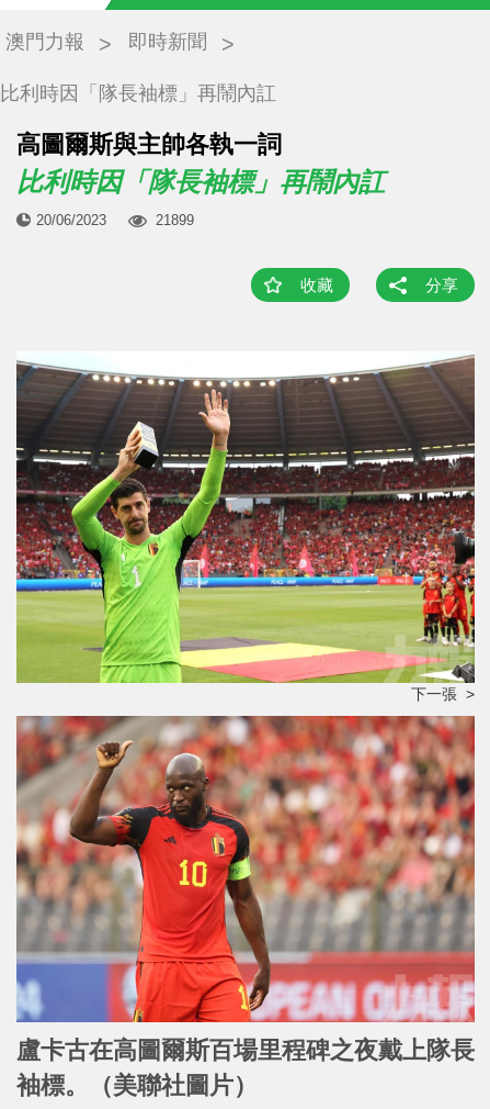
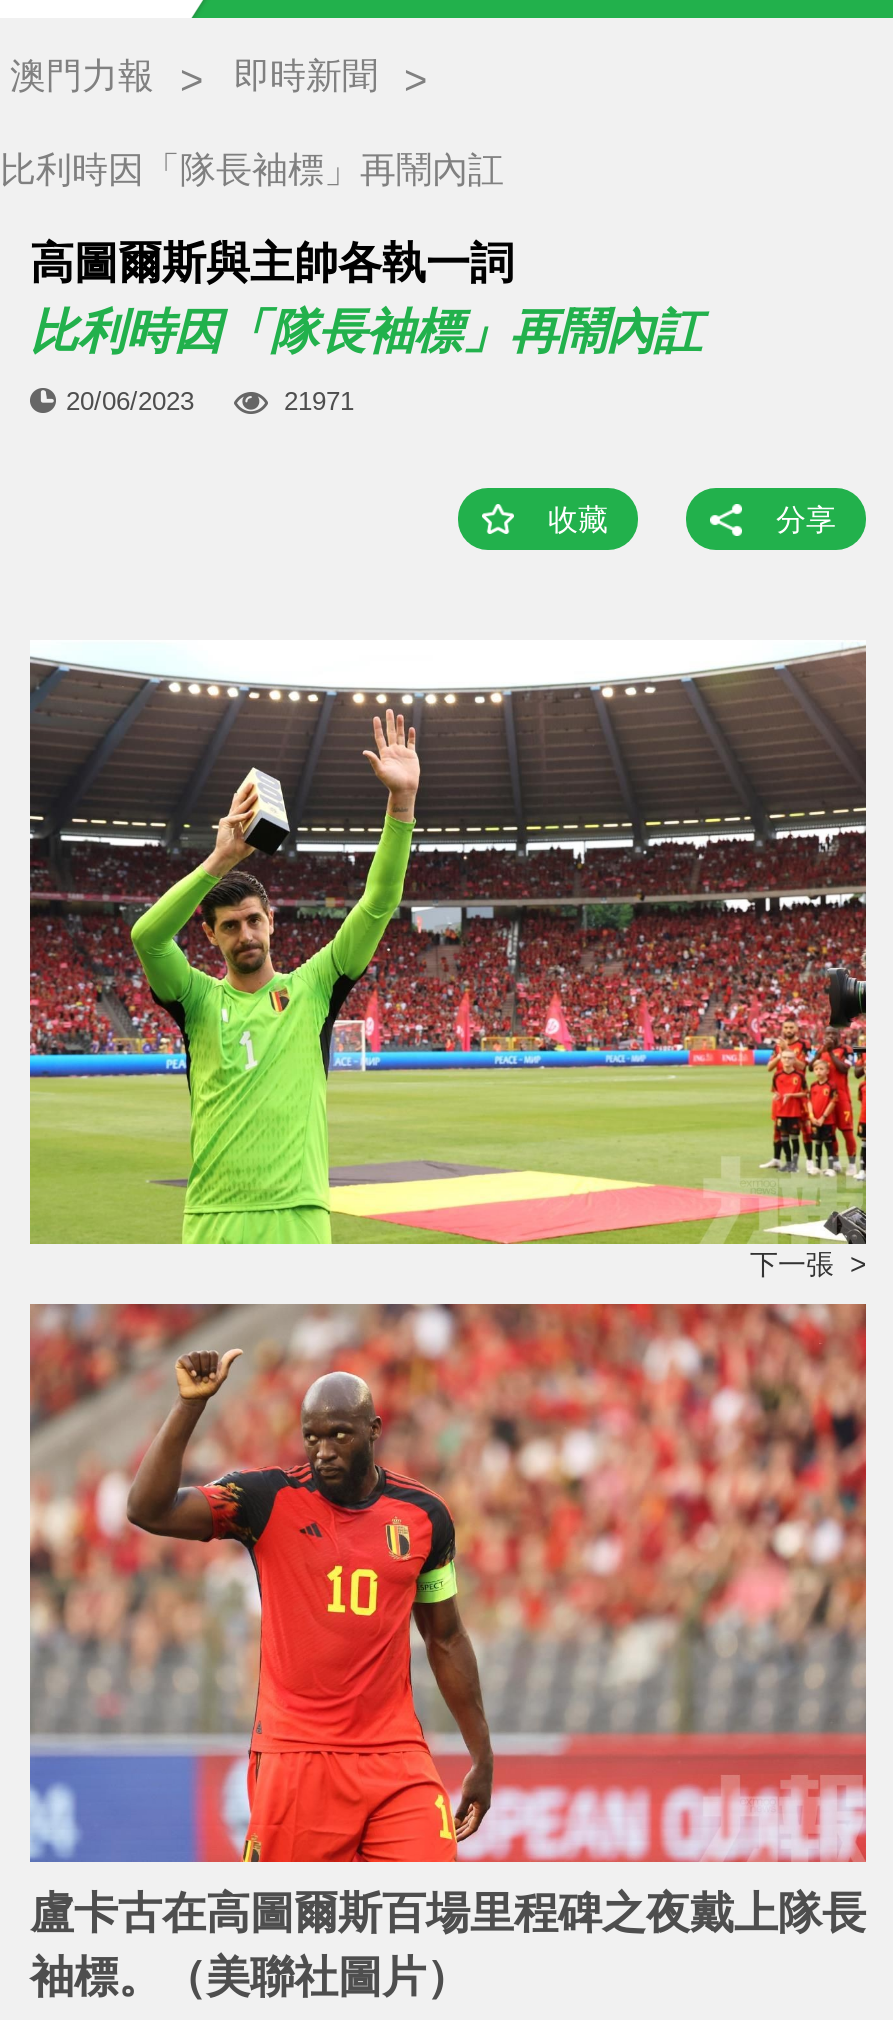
[156,212,194,228] 21899 -> [284,386,354,416] 21971

